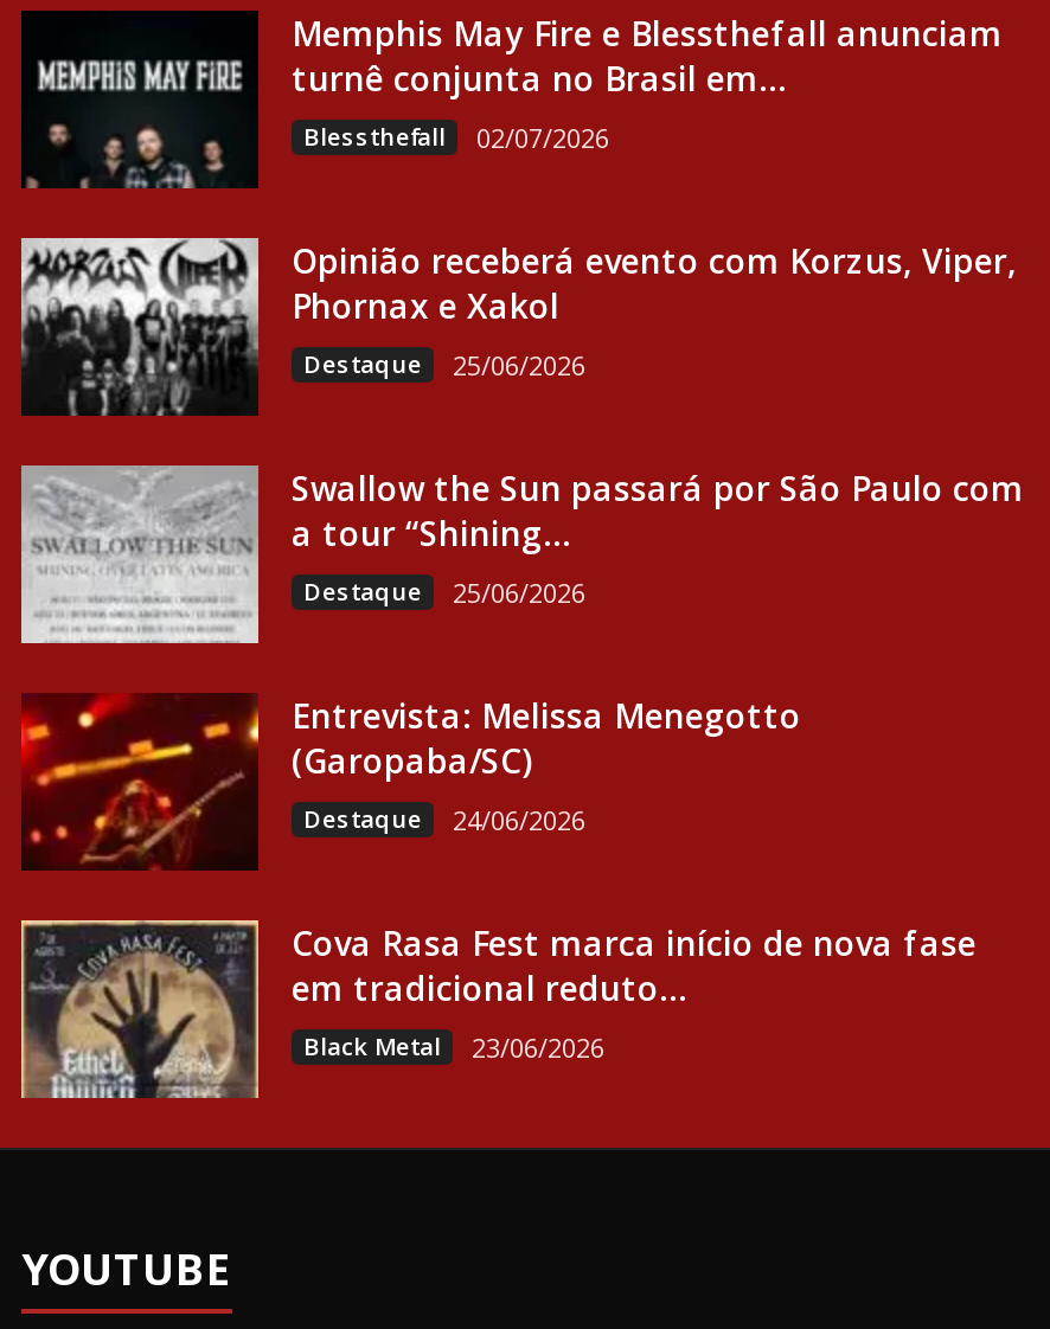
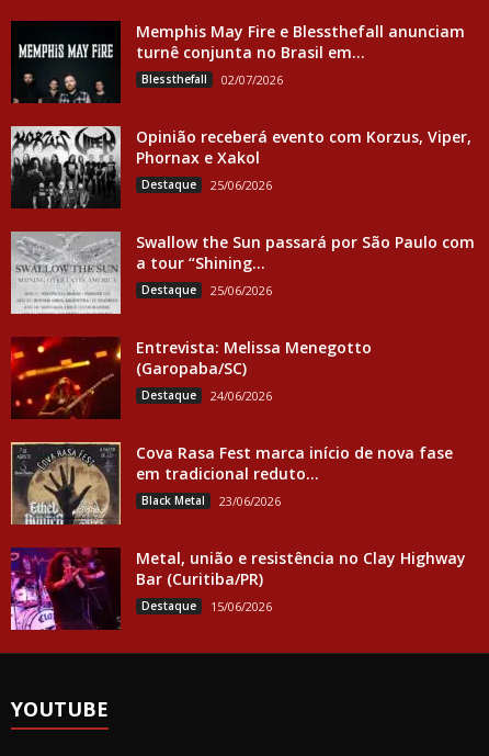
none -> [10,547,466,631] [image] | Metal, união e resistência no Clay Highway | Bar (Curitiba/PR) | Destaque | 15/06/2026

